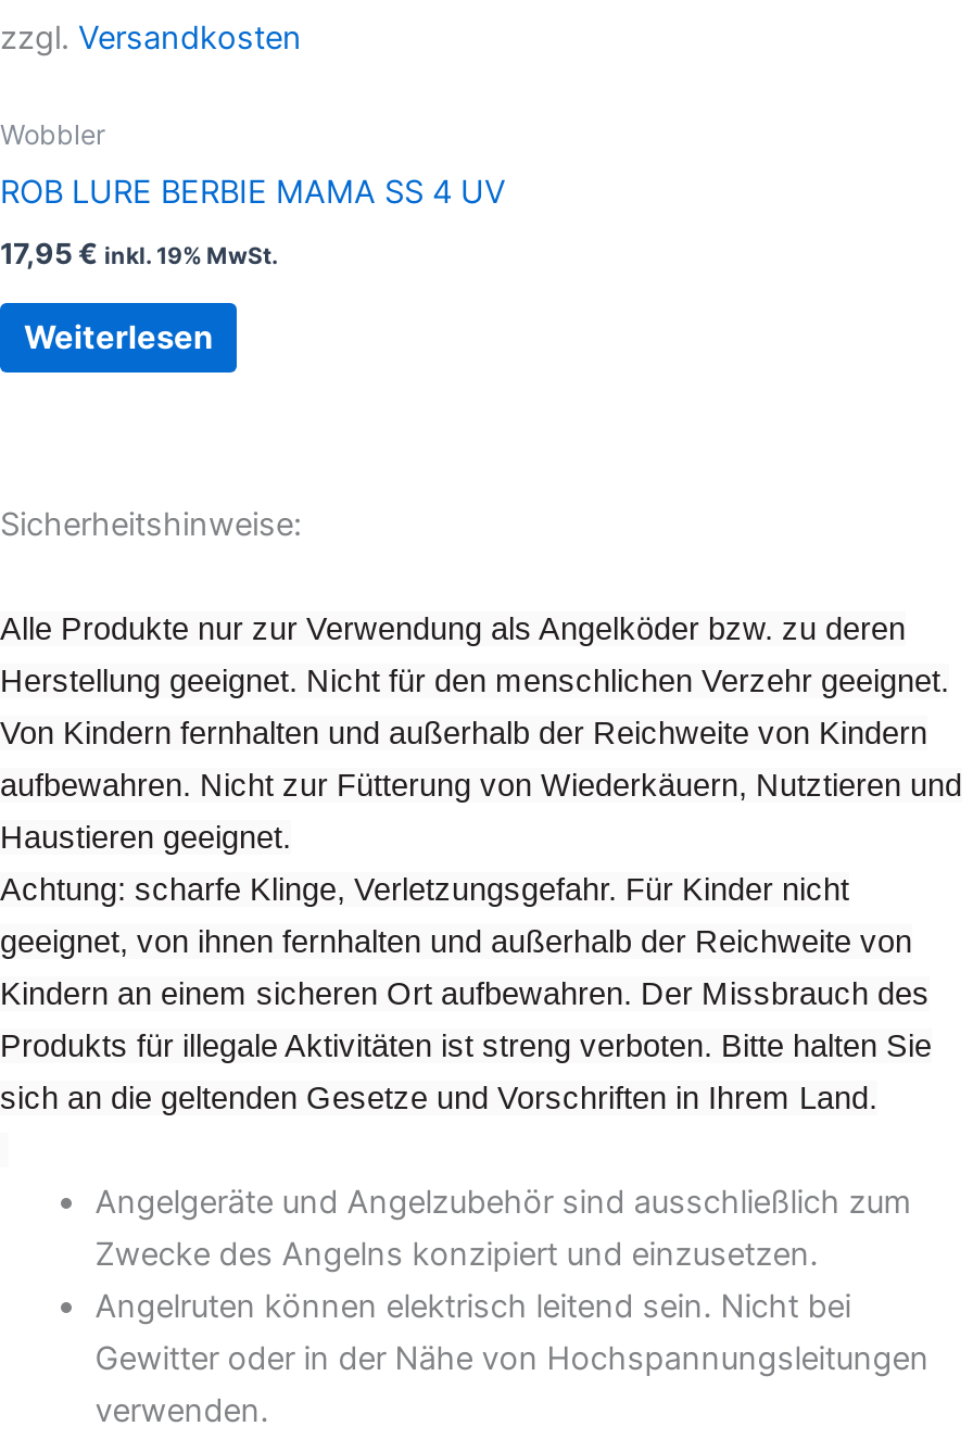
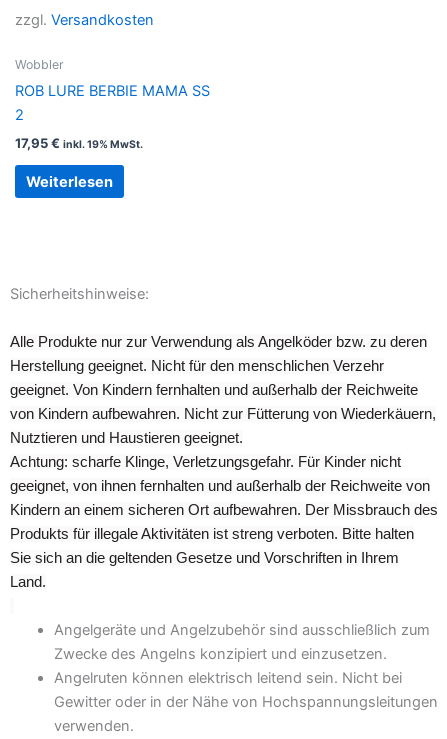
[0,173,506,212] ROB LURE BERBIE MAMA SS 4 UV -> [15,82,210,124] ROB LURE BERBIE MAMA SS | 2

